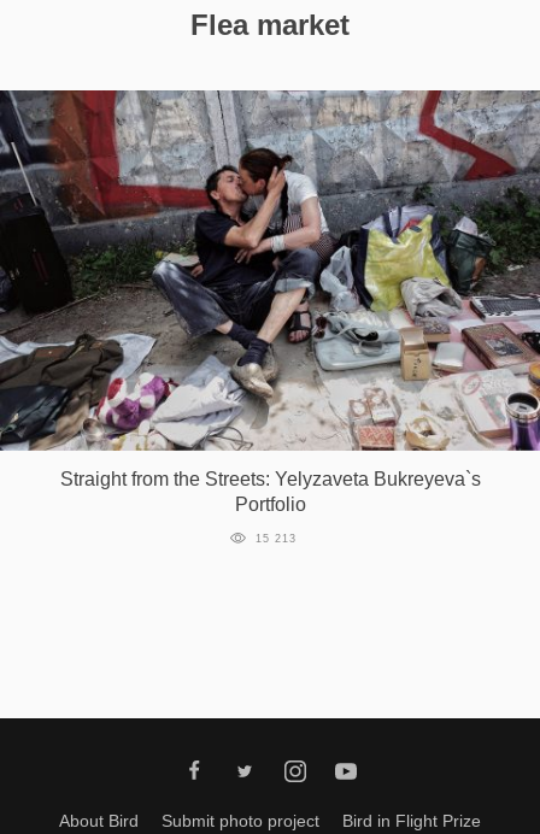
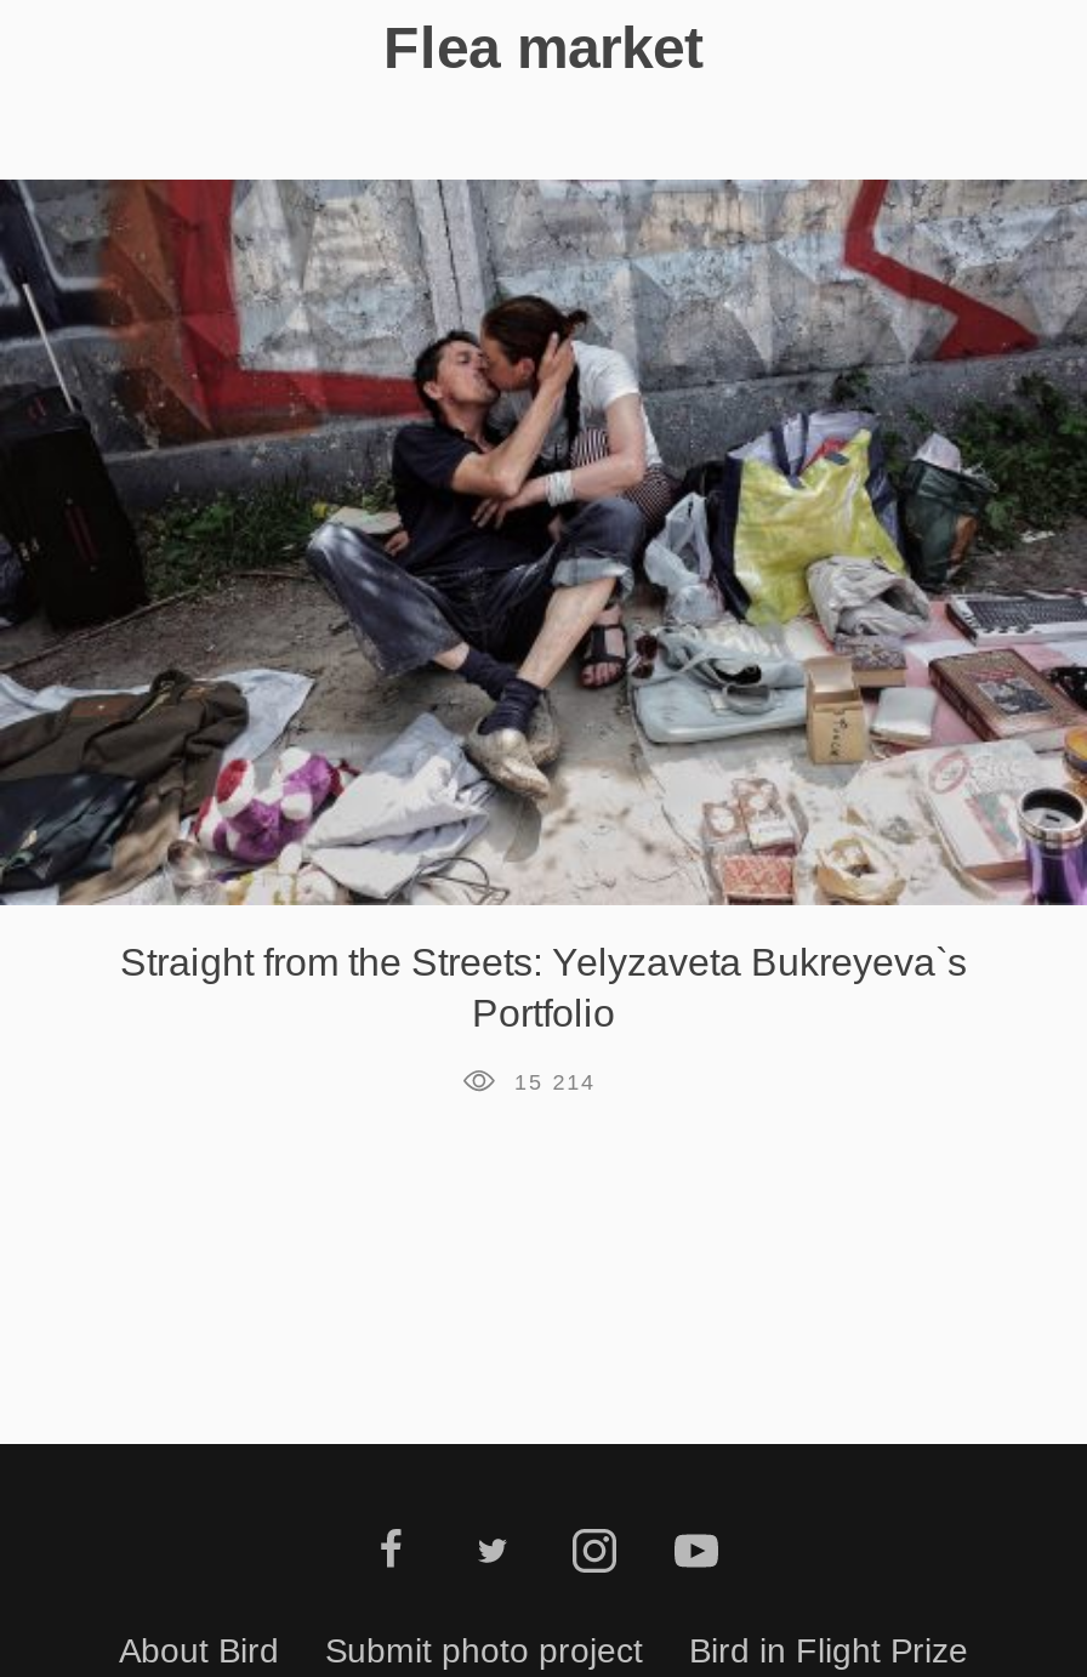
[256,532,296,544] 15 213 -> [514,1070,596,1094] 15 214

